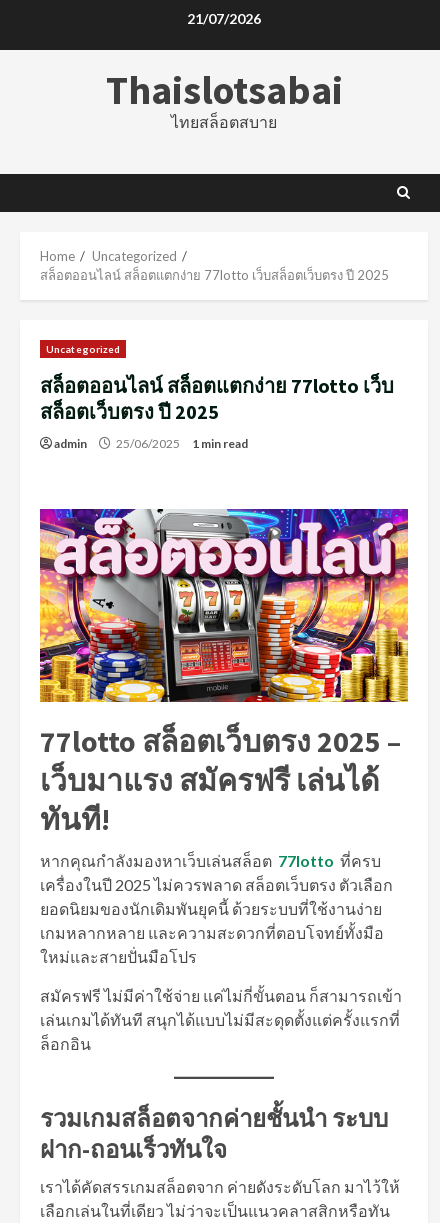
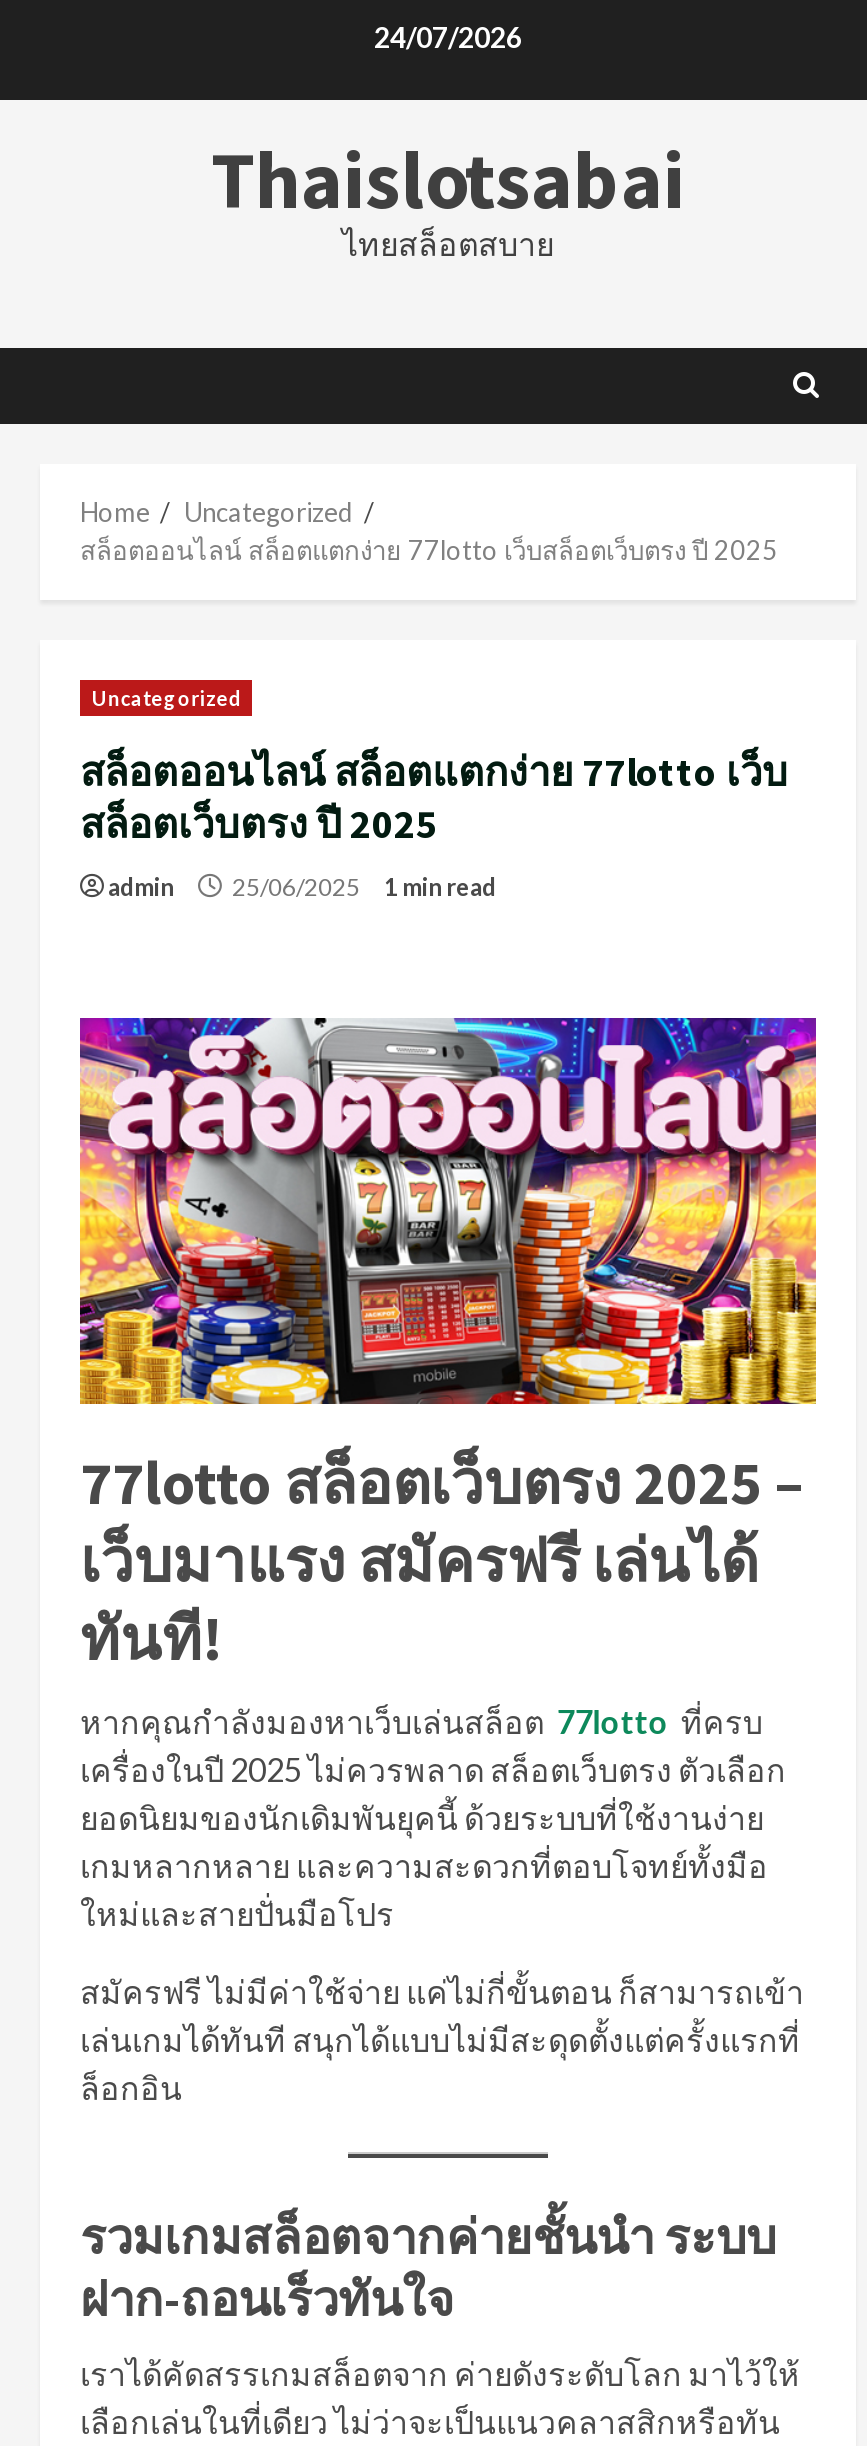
[187,9,261,26] 21/07/2026 -> [374,19,522,53] 24/07/2026

